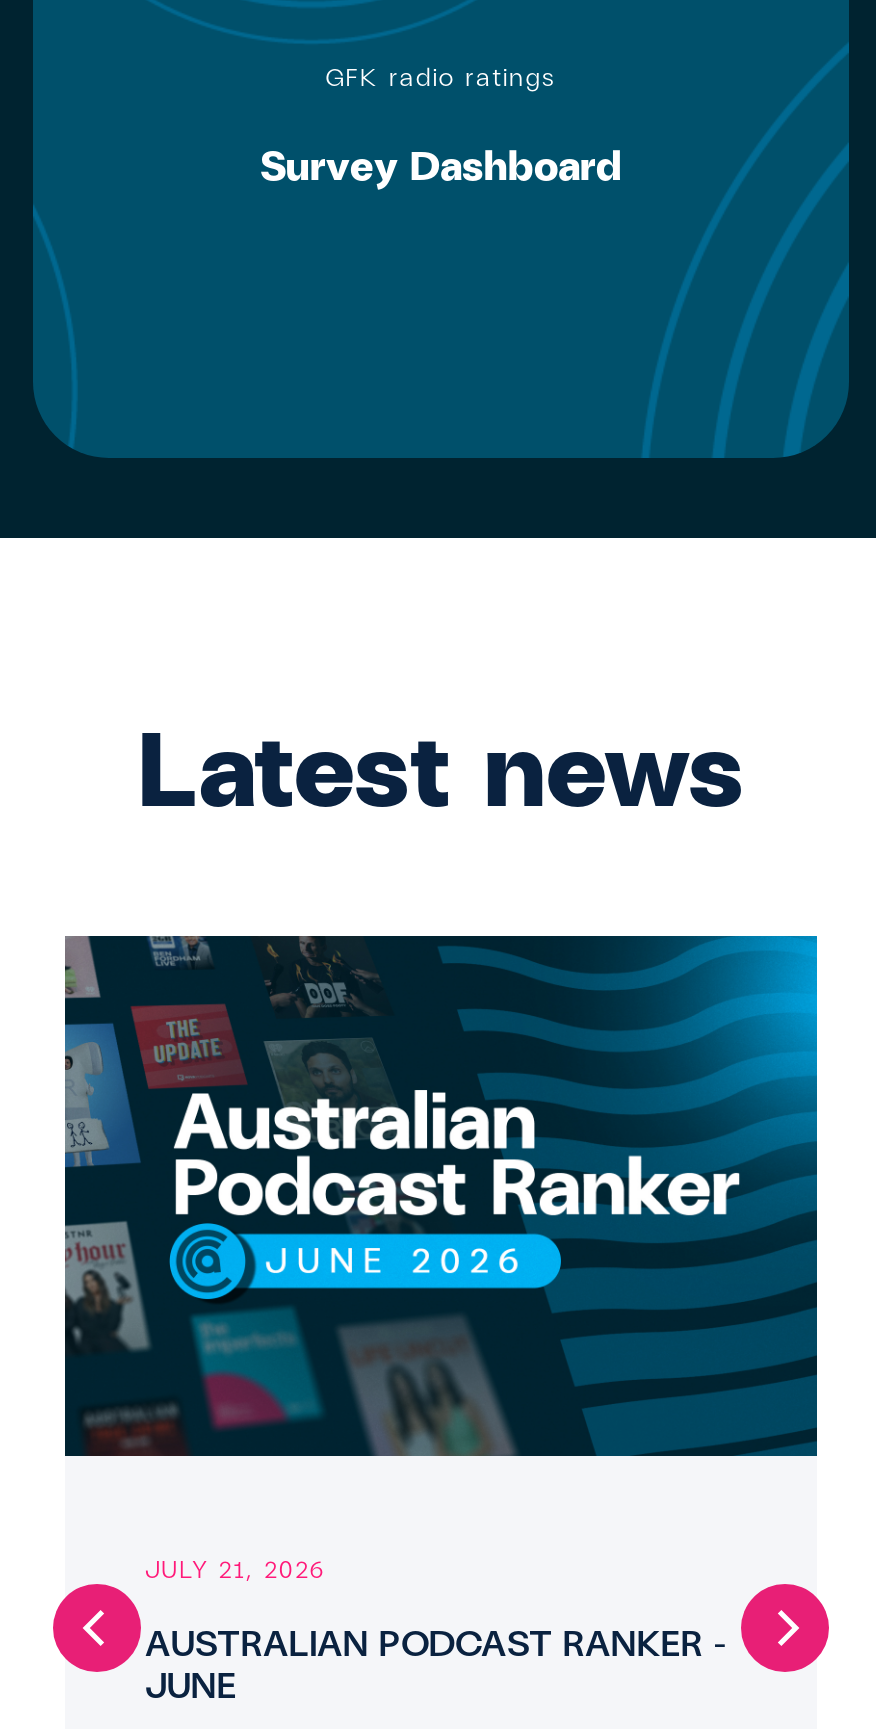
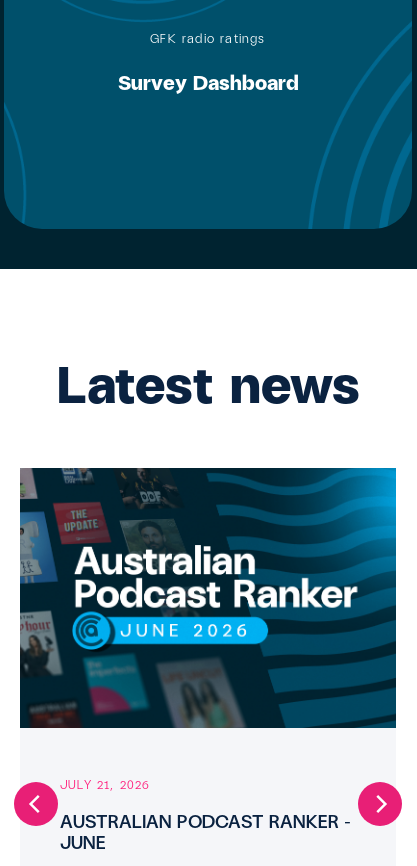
[51,1564,141,1674] [image] -> [13,781,59,836] [image]
[739,1564,831,1674] [image] -> [357,781,403,836] [image]

